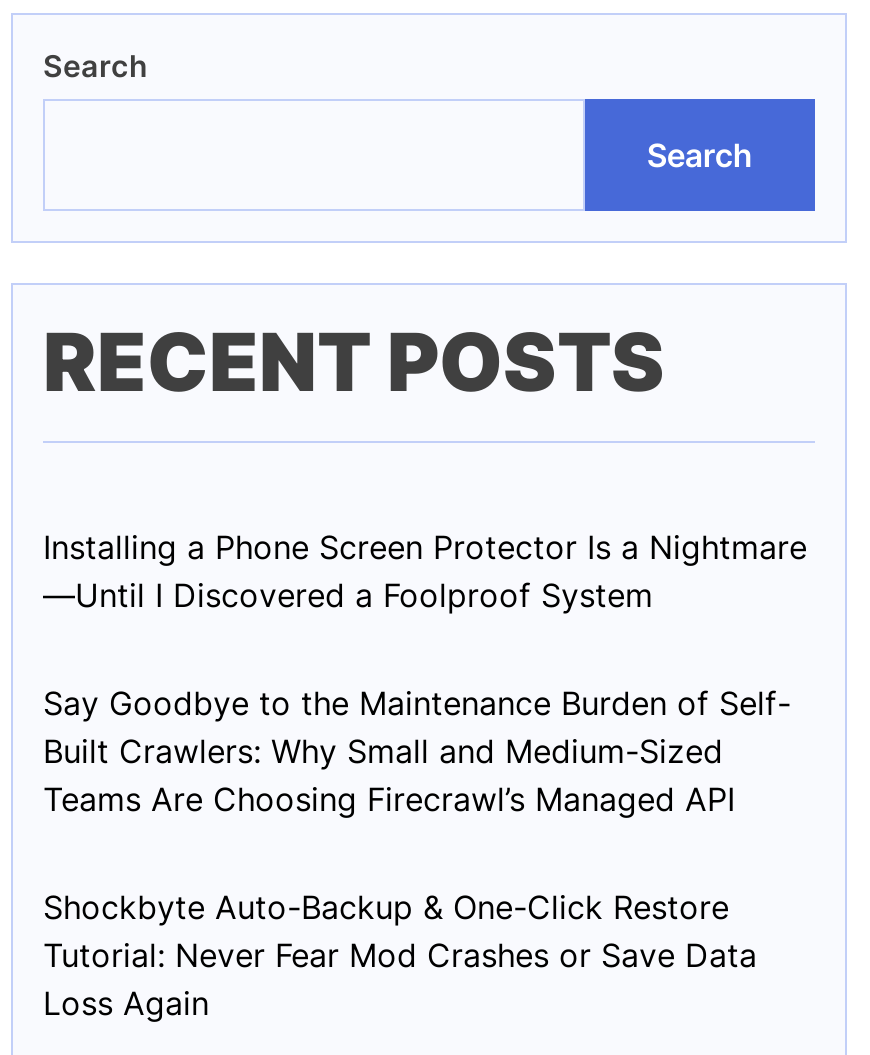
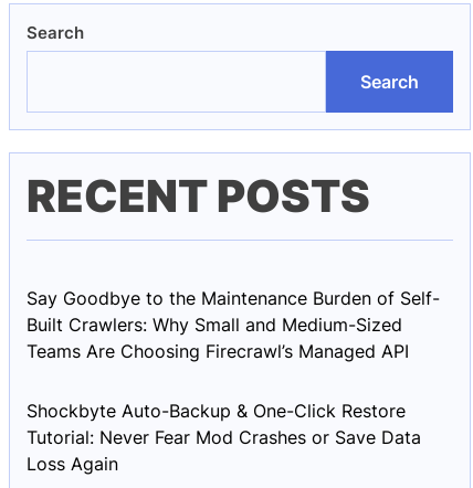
[43,527,807,615] Installing a Phone Screen Protector Is a Nightmare | —Until I Discovered a Foolproof System -> none

